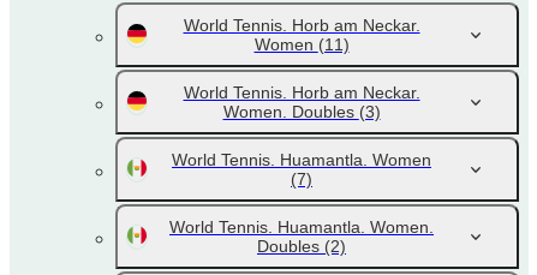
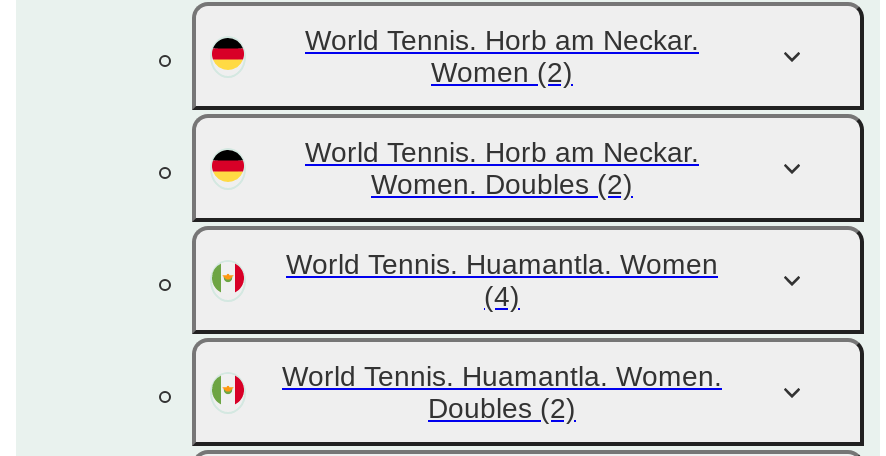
[254,35,349,54] Women (11) -> [431,56,573,88] Women (2)
[223,102,380,121] Women. Doubles (3) -> [371,168,633,200] Women. Doubles (2)
[291,169,312,189] (7) -> [484,280,520,312] (4)

